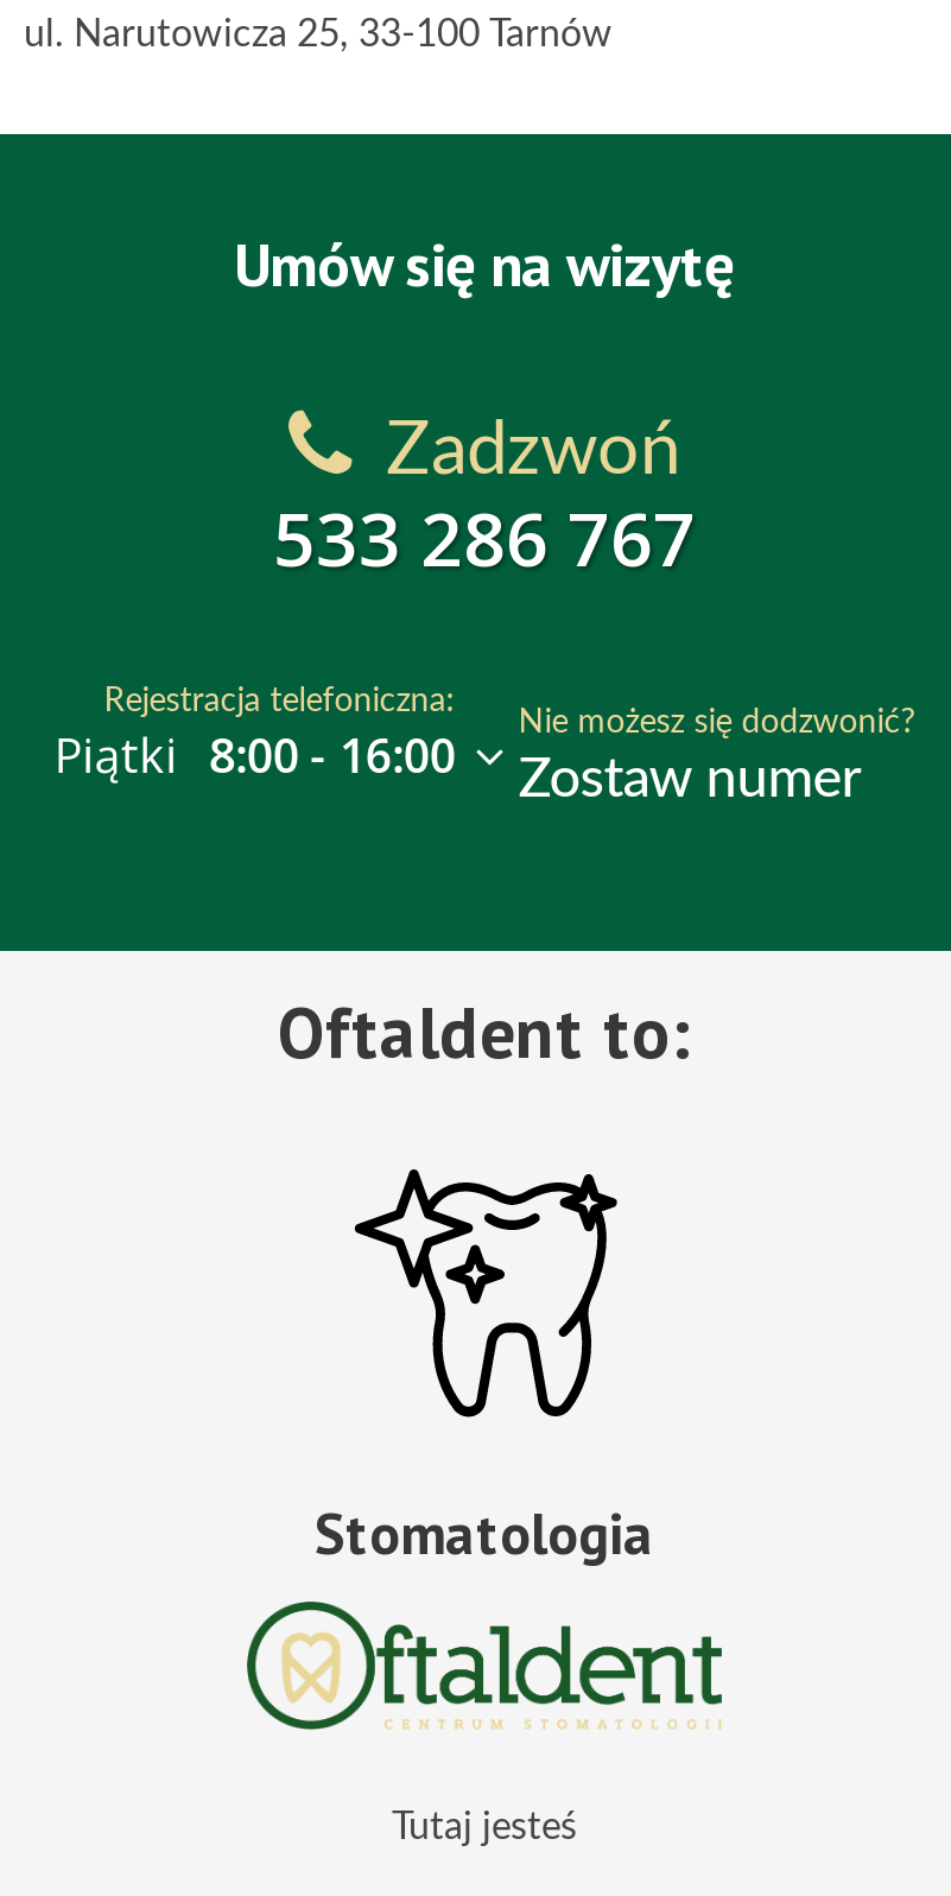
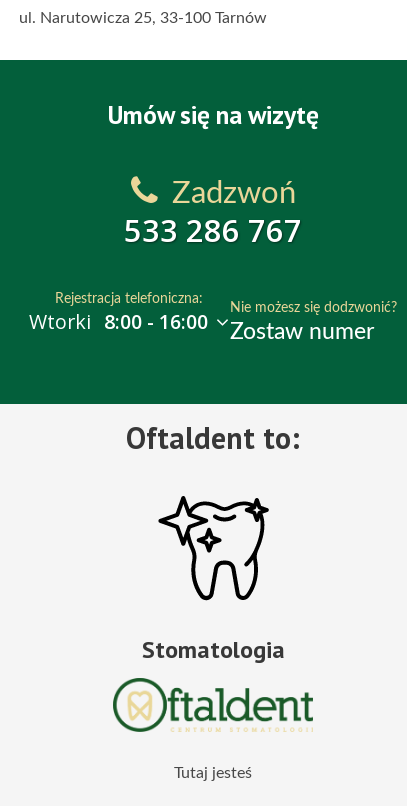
[54,706,915,809] Piątki 8:00 - 16:00 Nie możesz się dodzwonić? Zostaw numer -> [29,301,397,344] Wtorki 8:00 - 16:00 Nie możesz się dodzwonić? Zostaw numer

